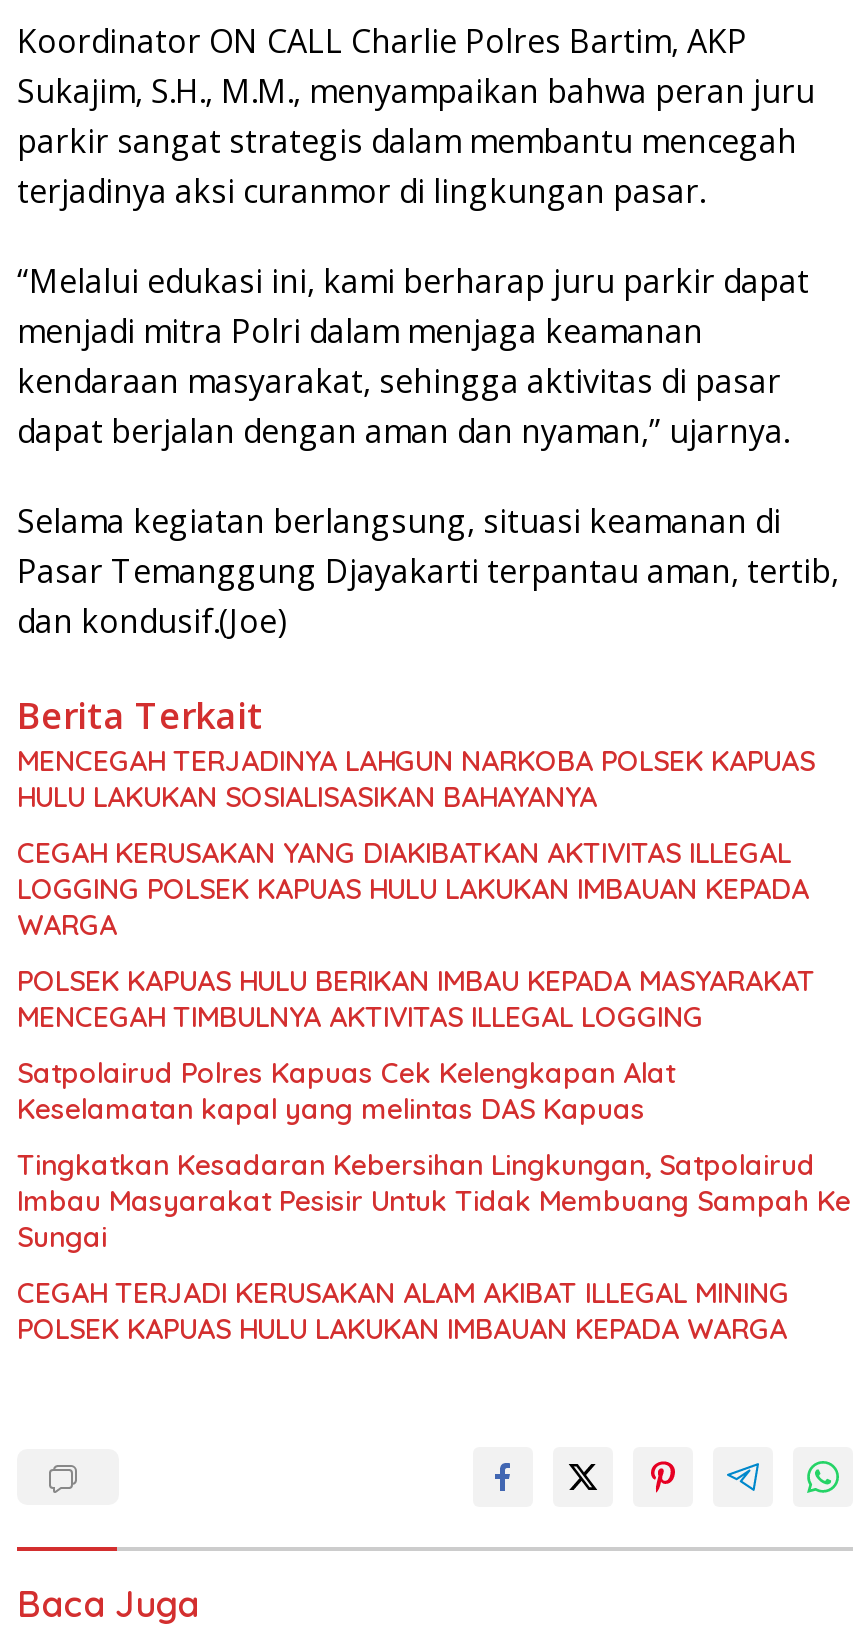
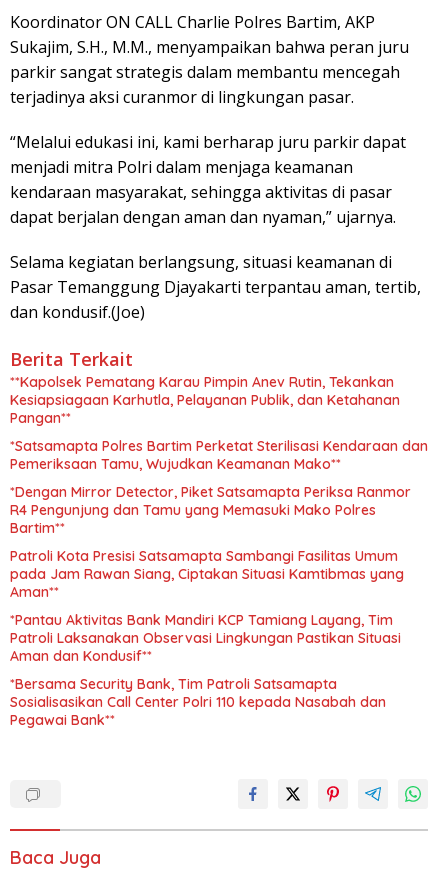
[17,742,815,814] MENCEGAH TERJADINYA LAHGUN NARKOBA POLSEK KAPUAS | HULU LAKUKAN SOSIALISASIKAN BAHAYANYA -> [10,372,400,426] **Kapolsek Pematang Karau Pimpin Anev Rutin, Tekankan | Kesiapsiagaan Karhutla, Pelayanan Publik, dan Ketahanan | Pangan**
[17,834,809,942] CEGAH KERUSAKAN YANG DIAKIBATKAN AKTIVITAS ILLEGAL | LOGGING POLSEK KAPUAS HULU LAKUKAN IMBAUAN KEPADA | WARGA -> [10,436,428,472] *Satsamapta Polres Bartim Perketat Sterilisasi Kendaraan dan | Pemeriksaan Tamu, Wujudkan Keamanan Mako**
[17,962,815,1034] POLSEK KAPUAS HULU BERIKAN IMBAU KEPADA MASYARAKAT | MENCEGAH TIMBULNYA AKTIVITAS ILLEGAL LOGGING -> [10,482,411,536] *Dengan Mirror Detector, Piket Satsamapta Periksa Ranmor | R4 Pengunjung dan Tamu yang Memasuki Mako Polres | Bartim**
[17,1054,675,1126] Satpolairud Polres Kapuas Cek Kelengkapan Alat | Keselamatan kapal yang melintas DAS Kapuas -> [10,546,404,600] Patroli Kota Presisi Satsamapta Sambangi Fasilitas Umum | pada Jam Rawan Siang, Ciptakan Situasi Kamtibmas yang | Aman**
[17,1146,851,1254] Tingkatkan Kesadaran Kebersihan Lingkungan, Satpolairud | Imbau Masyarakat Pesisir Untuk Tidak Membuang Sampah Ke | Sungai -> [10,610,401,664] *Pantau Aktivitas Bank Mandiri KCP Tamiang Layang, Tim | Patroli Laksanakan Observasi Lingkungan Pastikan Situasi | Aman dan Kondusif**
[17,1274,789,1346] CEGAH TERJADI KERUSAKAN ALAM AKIBAT ILLEGAL MINING | POLSEK KAPUAS HULU LAKUKAN IMBAUAN KEPADA WARGA -> [10,674,386,728] *Bersama Security Bank, Tim Patroli Satsamapta | Sosialisasikan Call Center Polri 110 kepada Nasabah dan | Pegawai Bank**

